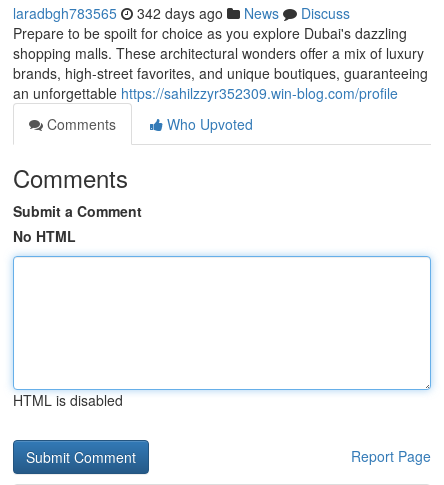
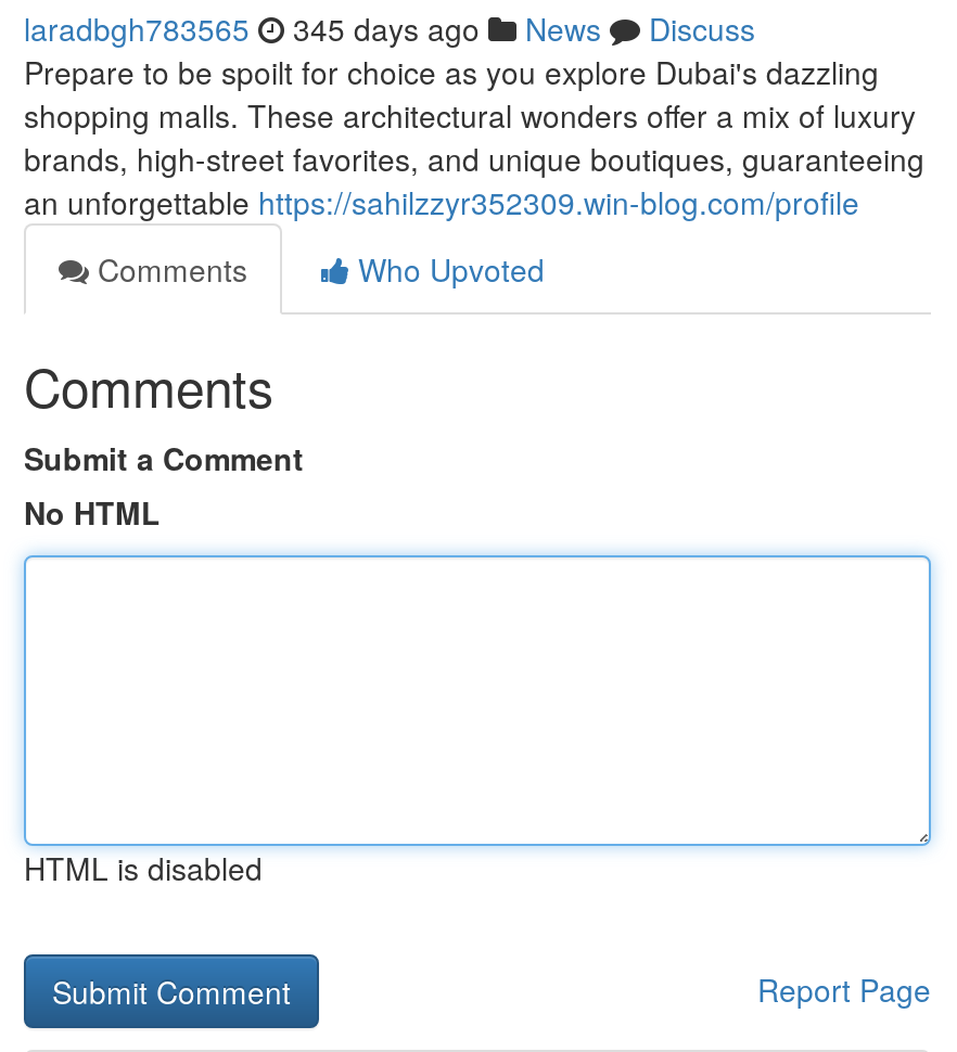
[13,3,350,23] laradbgh783565 342 days ago News Discuss -> [24,7,755,50] laradbgh783565 345 days ago News Discuss

